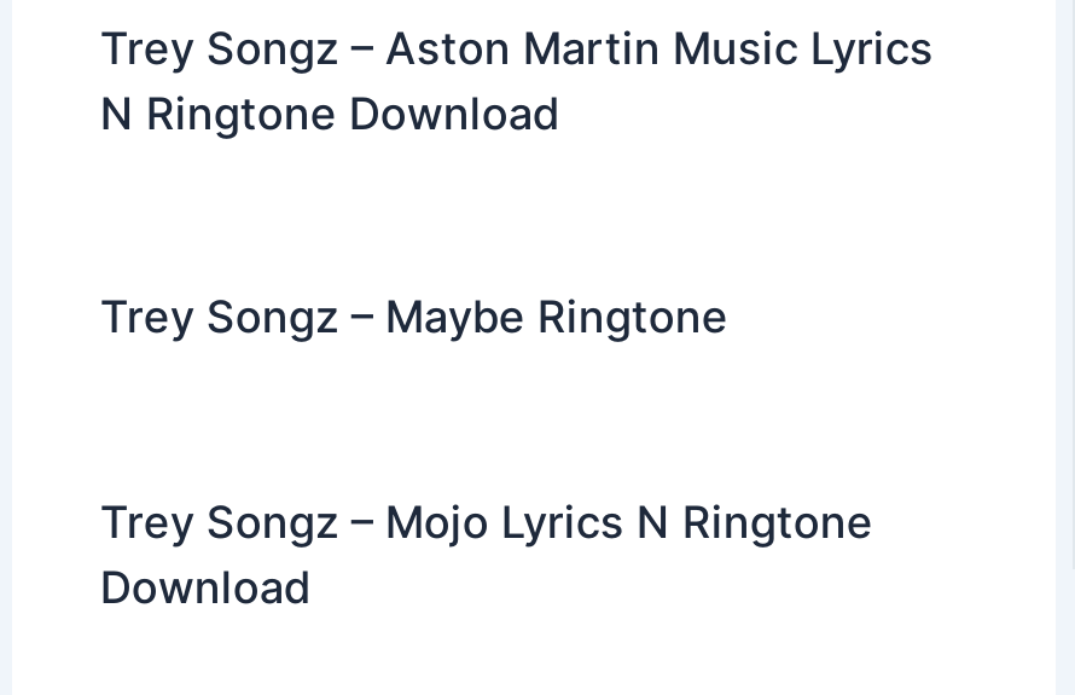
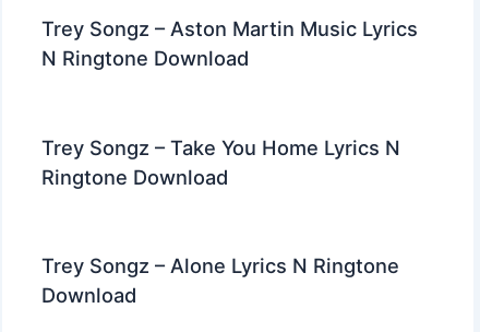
[100,289,728,343] Trey Songz – Maybe Ringtone -> [42,135,401,188] Trey Songz – Take You Home Lyrics N | Ringtone Download
[100,494,873,548] Trey Songz – Mojo Lyrics N Ringtone -> [42,253,400,277] Trey Songz – Alone Lyrics N Ringtone

